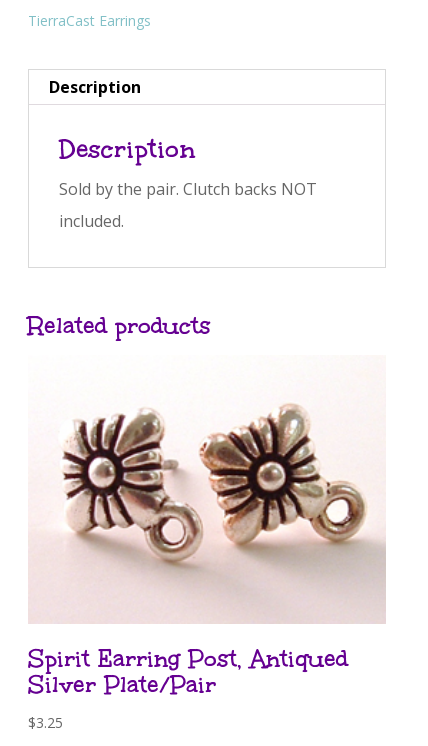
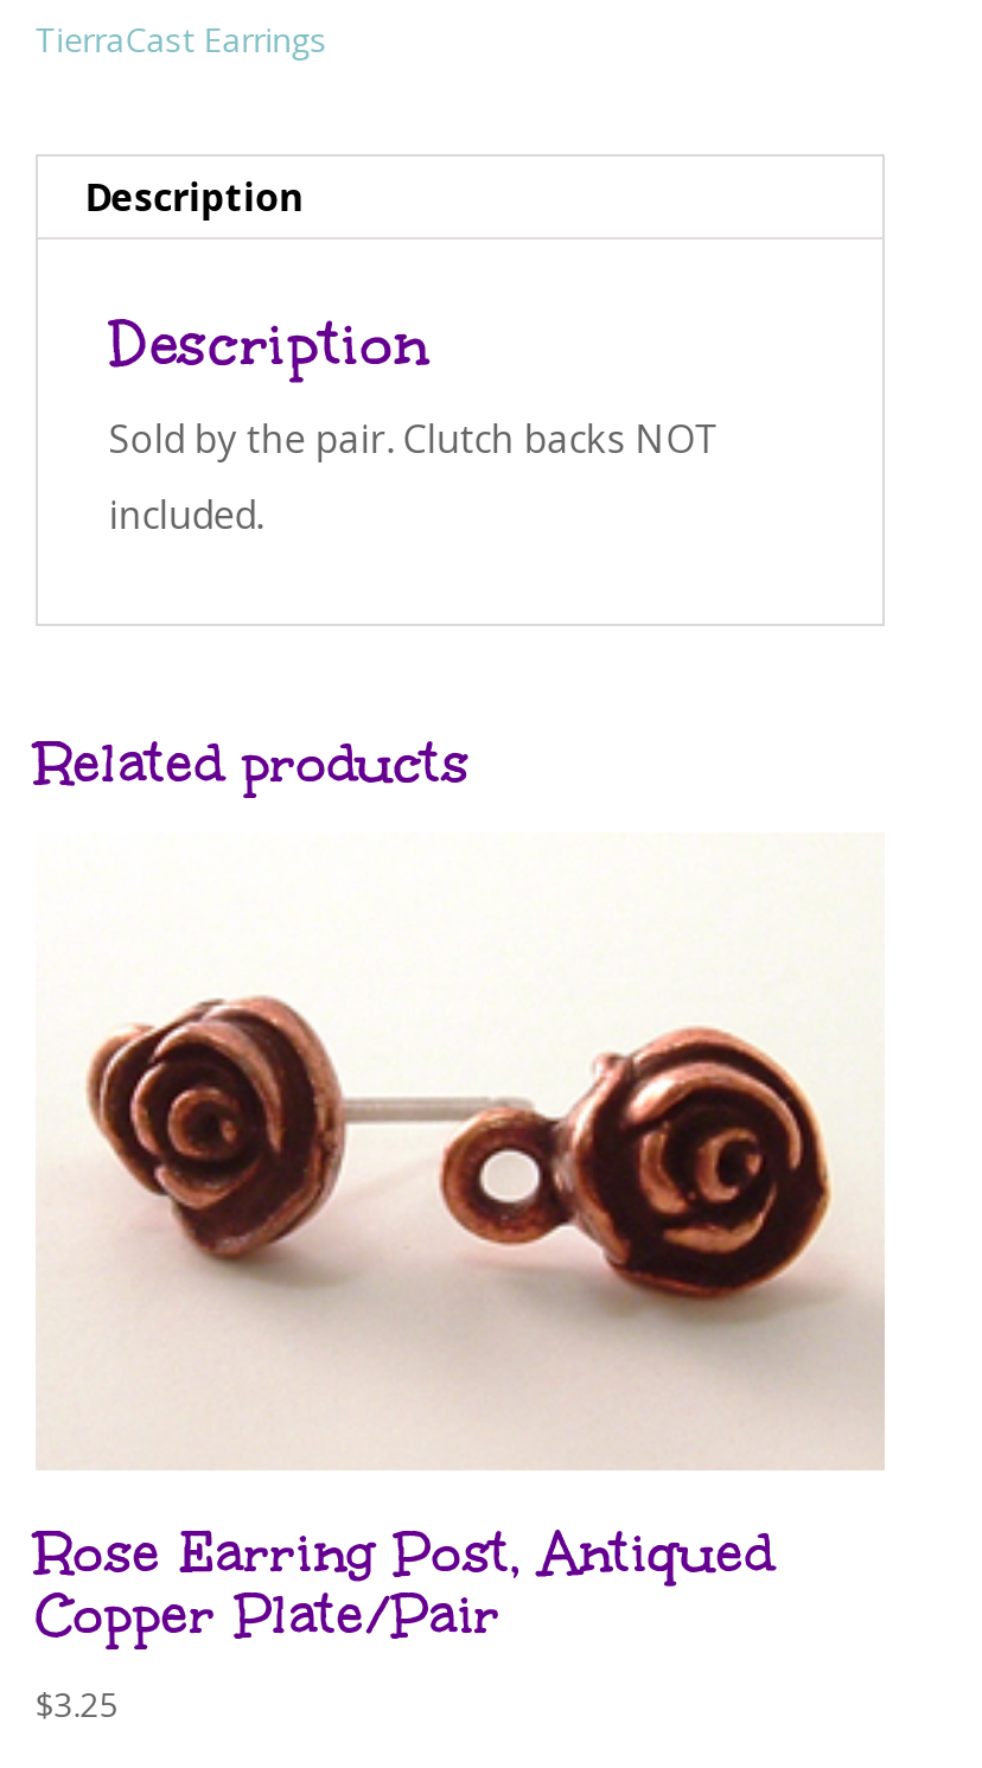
[50,403,368,569] [image] -> [85,949,835,1338] [image]
[28,643,348,674] Spirit Earring Post, Antiqued -> [35,1515,773,1589] Rose Earring Post, Antiqued
[28,669,216,700] Silver Plate/Pair -> [35,1577,500,1651] Copper Plate/Pair

